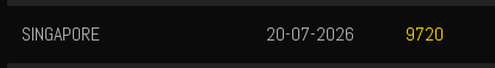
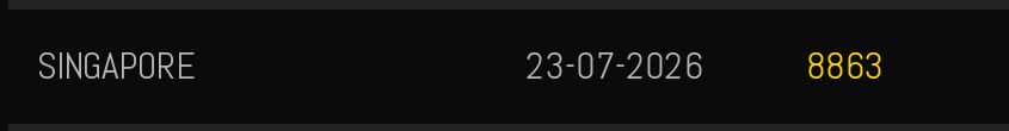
[266,23,354,46] 20-07-2026 -> [526,43,703,90] 23-07-2026
[406,23,444,47] 9720 -> [807,44,883,91] 8863

